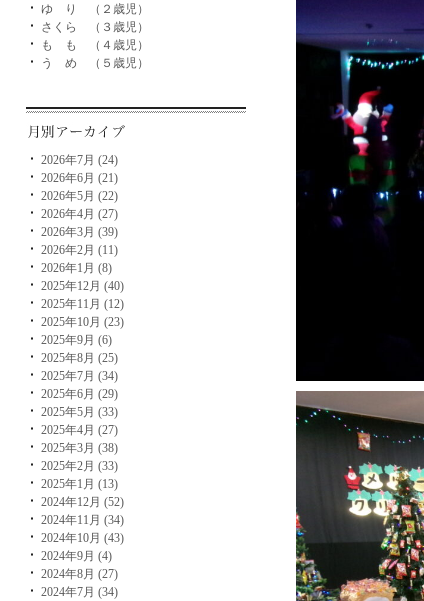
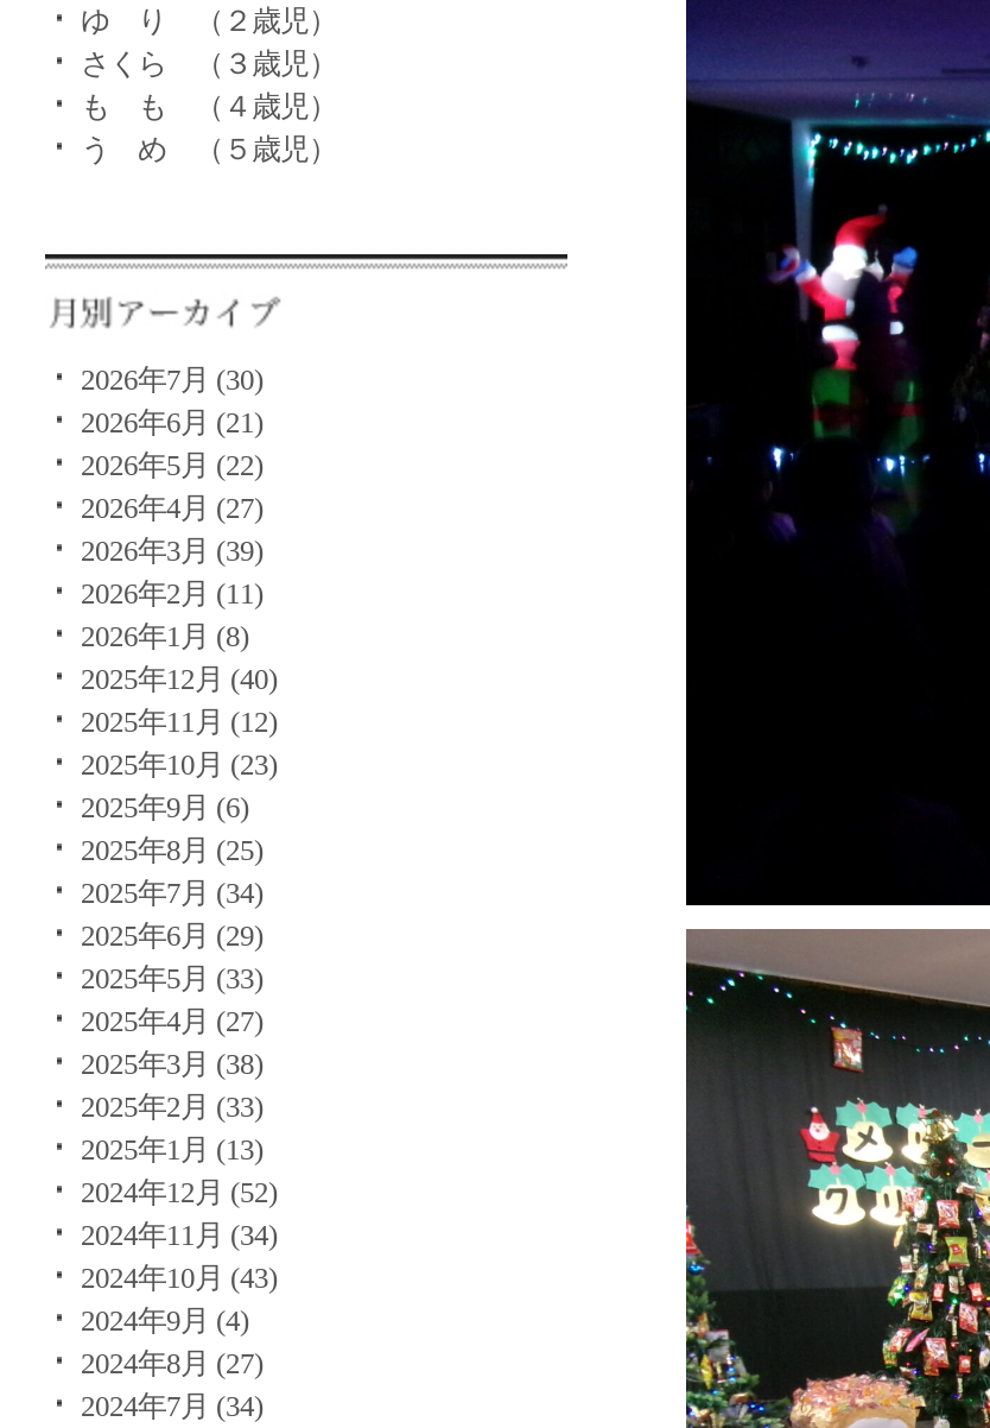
[41,153,118,167] 2026年7月 (24) -> [81,364,264,397] 2026年7月 (30)

